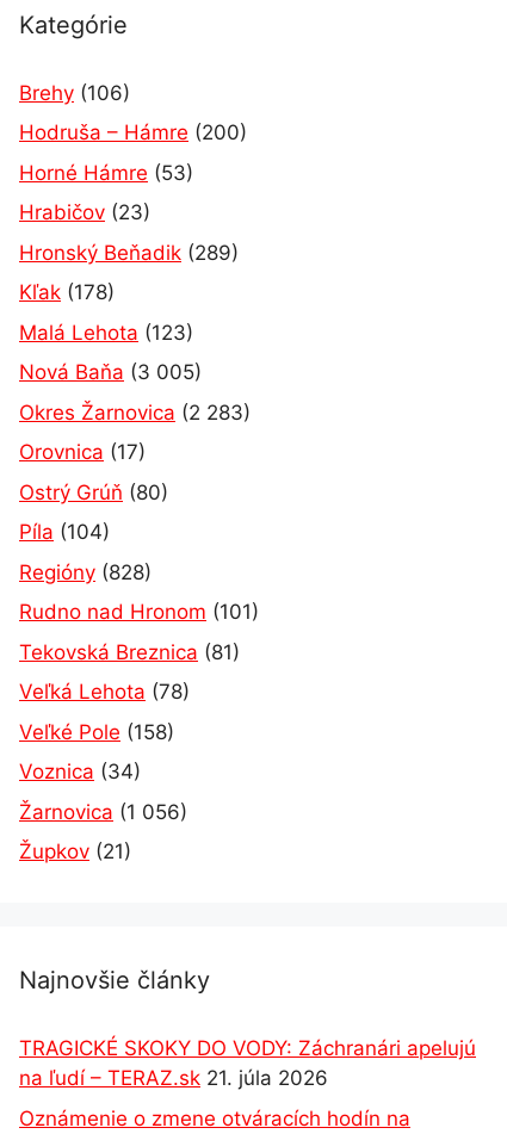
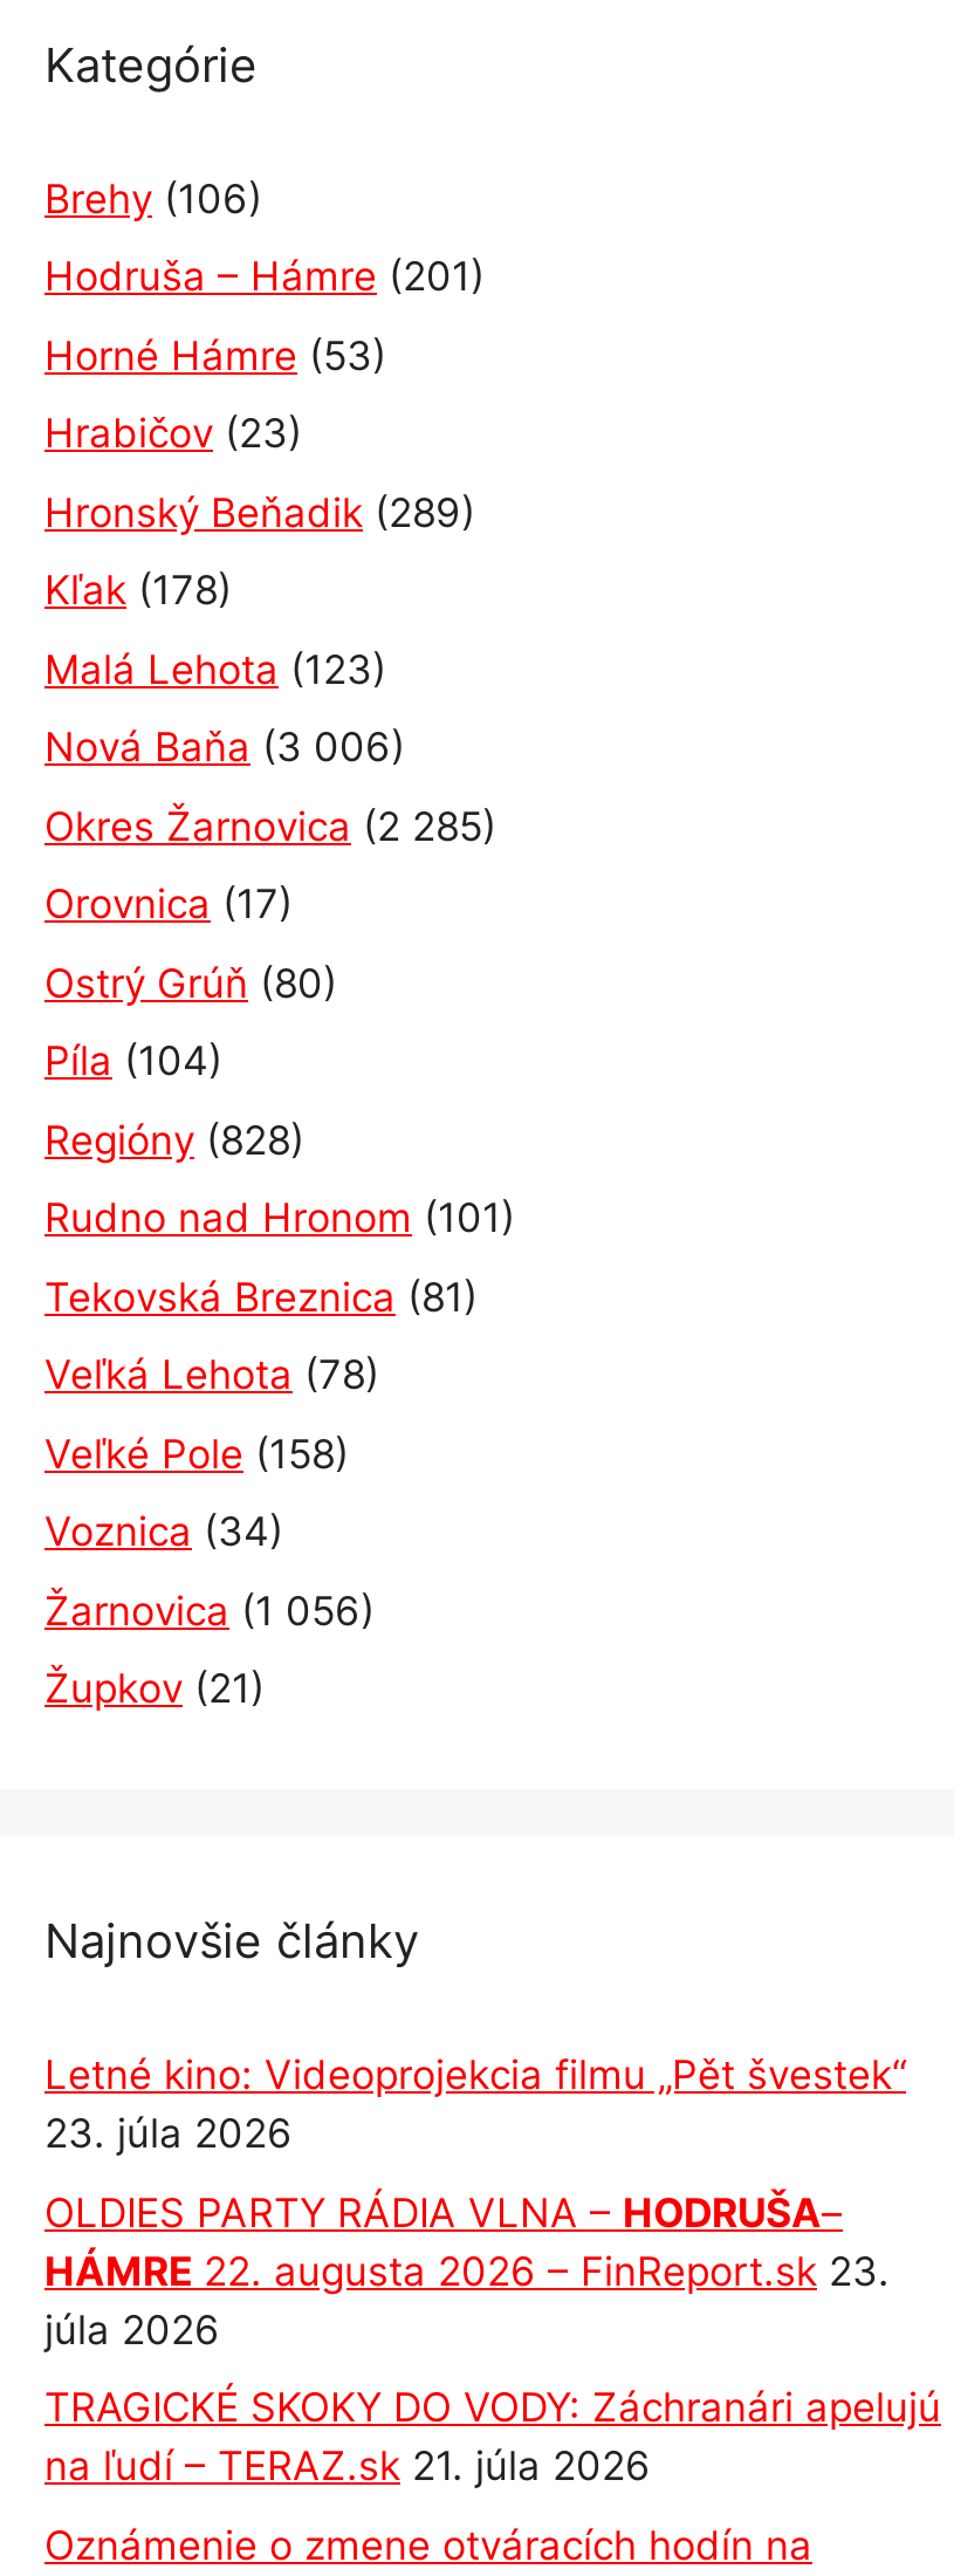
[19,121,247,145] Hodruša – Hámre (200) -> [44,254,485,300] Hodruša – Hámre (201)
[19,360,202,384] Nová Baňa (3 005) -> [44,724,405,771] Nová Baňa (3 006)
[19,400,251,424] Okres Žarnovica (2 283) -> [44,803,496,850] Okres Žarnovica (2 285)
none -> [44,2052,906,2353] Letné kino: Videoprojekcia filmu „Pět švestek“ | 23. júla 2026 | OLDIES PARTY RÁDIA VLNA – HODRUŠA– | HÁMRE 22. augusta 2026 – FinReport.sk 23. | júla 2026

